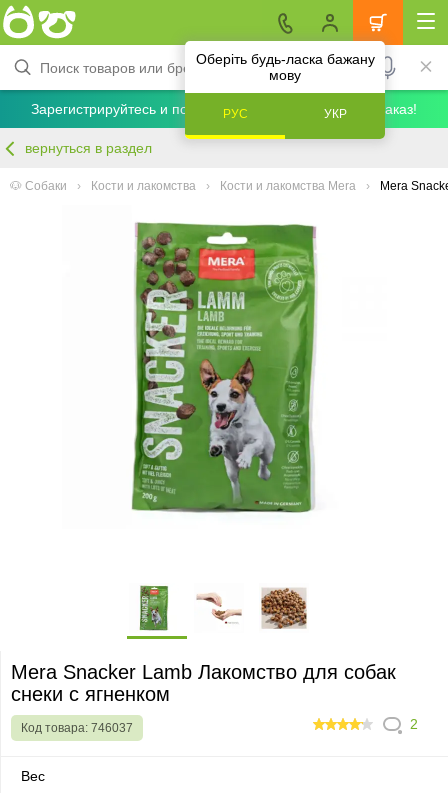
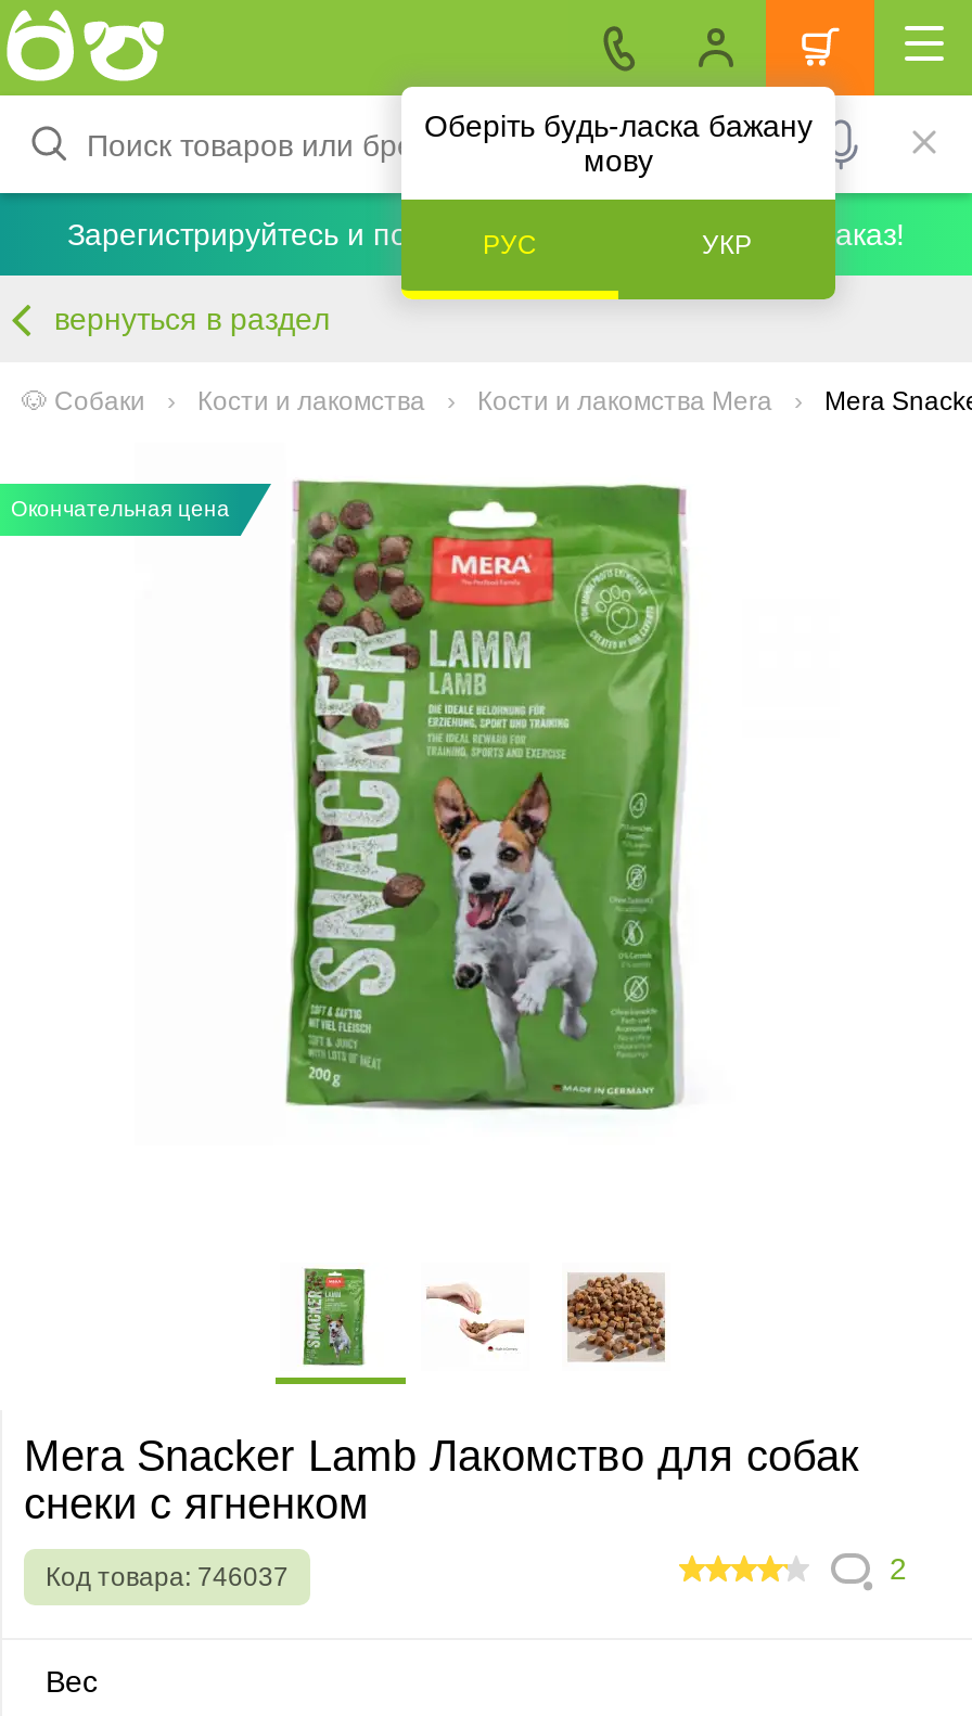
none -> [11,497,230,521] Окончательная цена

